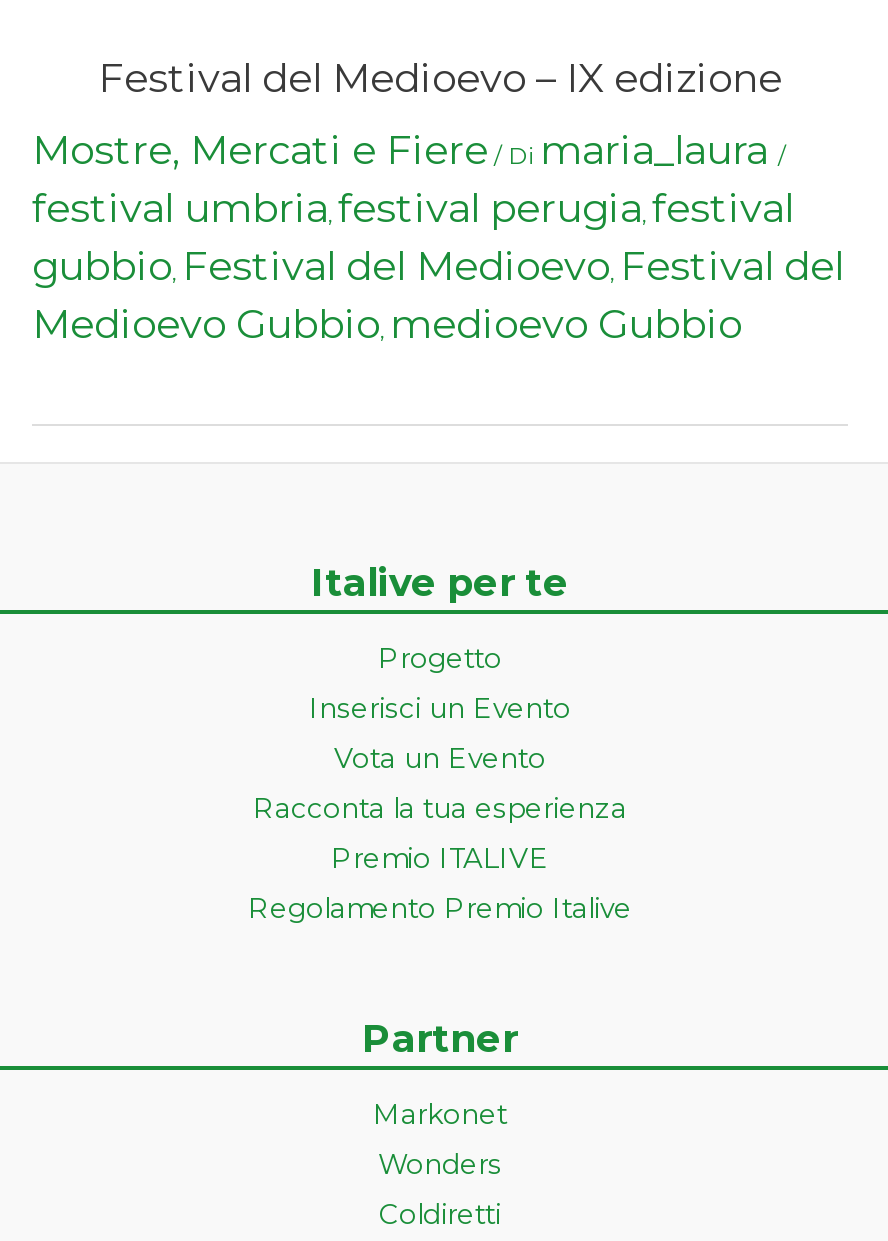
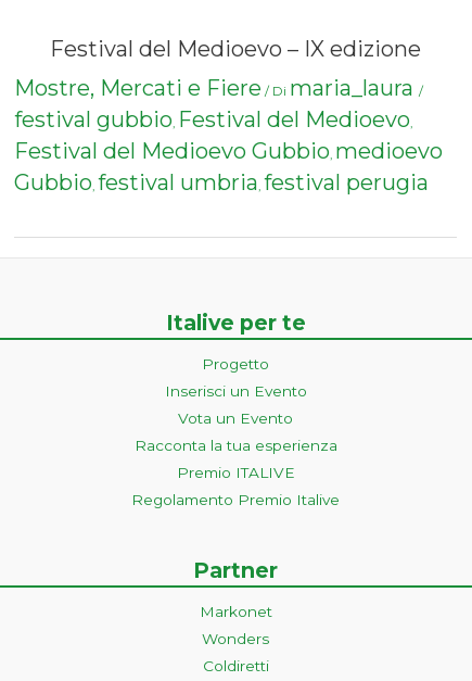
[32,185,844,349] festival umbria,festival perugia,festival | gubbio, Festival del Medioevo, Festival del | Medioevo Gubbio, medioevo Gubbio -> [14,107,443,196] festival gubbio, Festival del Medioevo | Festival del Medioevo Gubbio, medioevo | Gubbio,festival umbria,festival perugia

